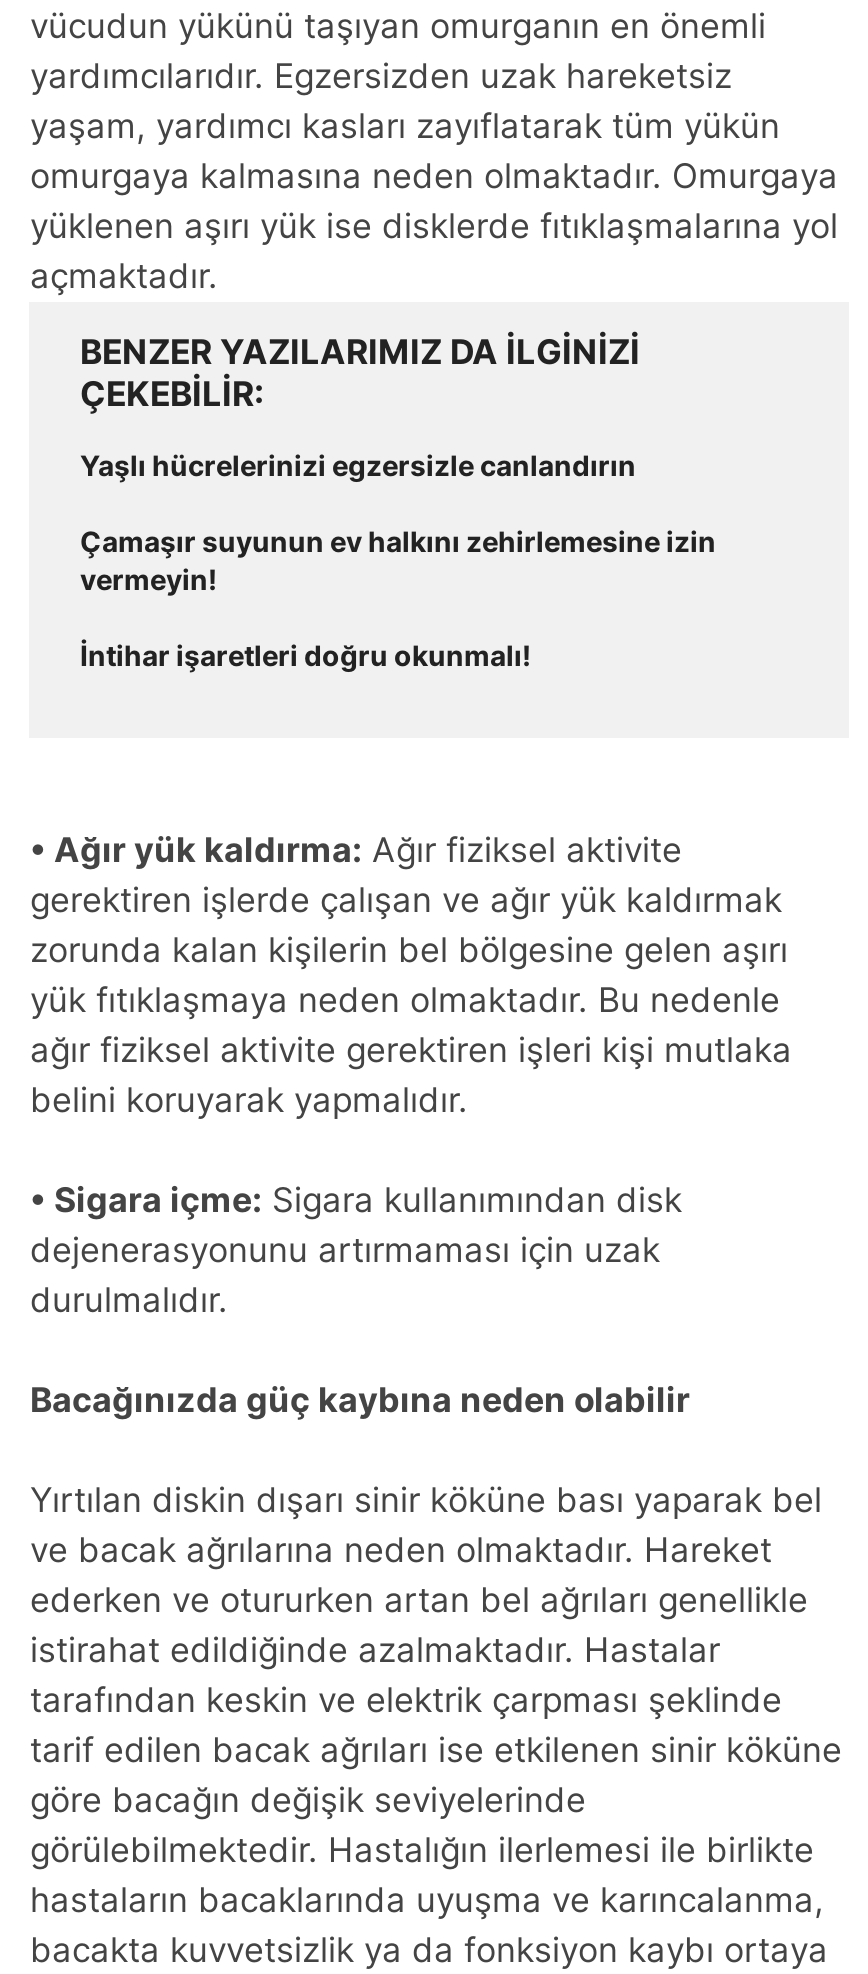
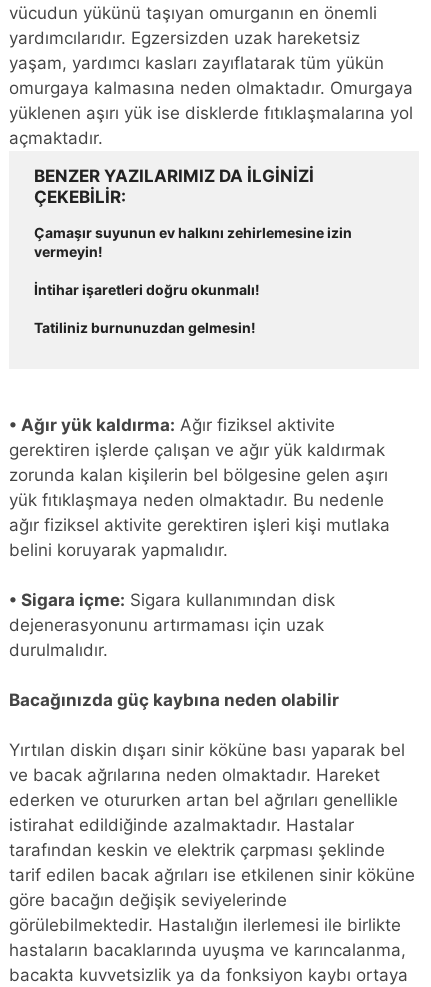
[80,448,636,482] Yaşlı hücrelerinizi egzersizle canlandırın -> none
moved [80,524,716,672] -> [34,224,352,298]: Çamaşır suyunun ev halkını zehirlemesine izin | vermeyin! | İntihar işaretleri doğru okunmalı!
none -> [34,319,256,336] Tatiliniz burnunuzdan gelmesin!

